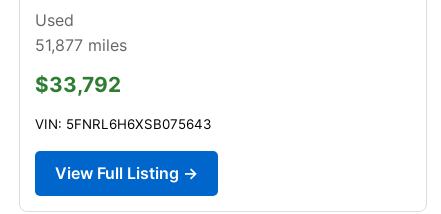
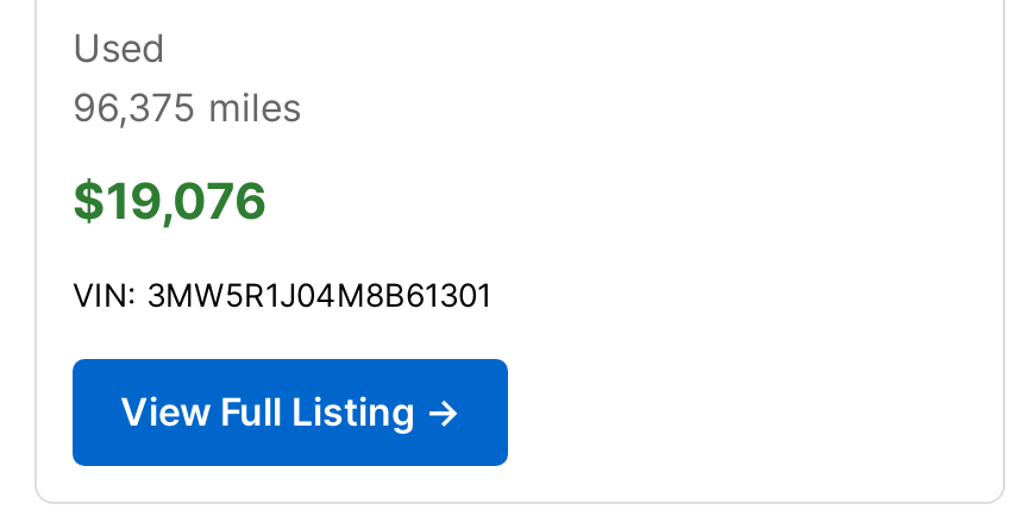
[35,35,127,55] 51,877 miles -> [73,83,301,131] 96,375 miles
[35,72,121,97] $33,792 -> [73,171,268,230] $19,076
[35,116,211,132] VIN: 5FNRL6H6XSB075643 -> [73,276,491,314] VIN: 3MW5R1J04M8B61301

